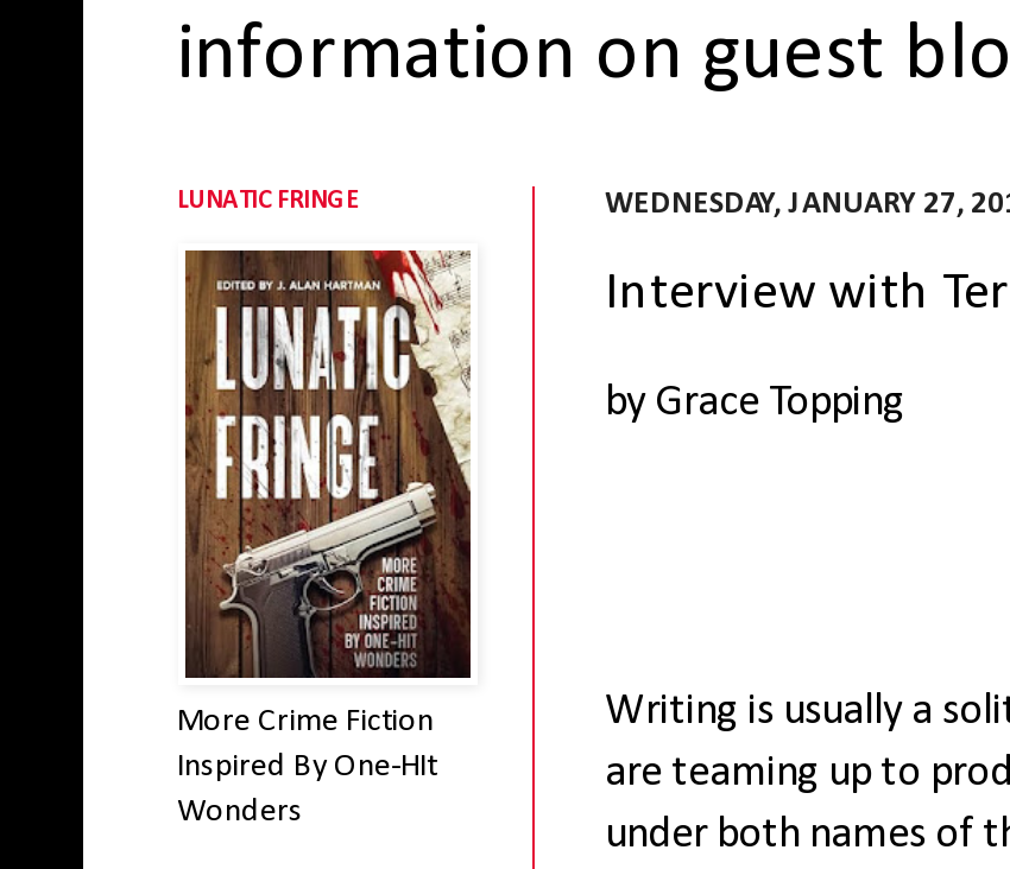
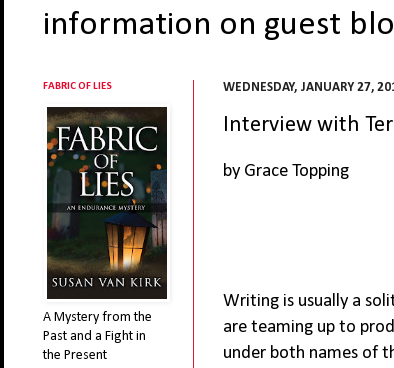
[177,188,358,214] LUNATIC FRINGE -> [43,81,112,92] FABRIC OF LIES
[177,248,473,829] [image] | More Crime Fiction | Inspired By One-HIt | Wonders -> [43,106,168,363] [image] | A Mystery from the | Past and a Fight in | the Present

